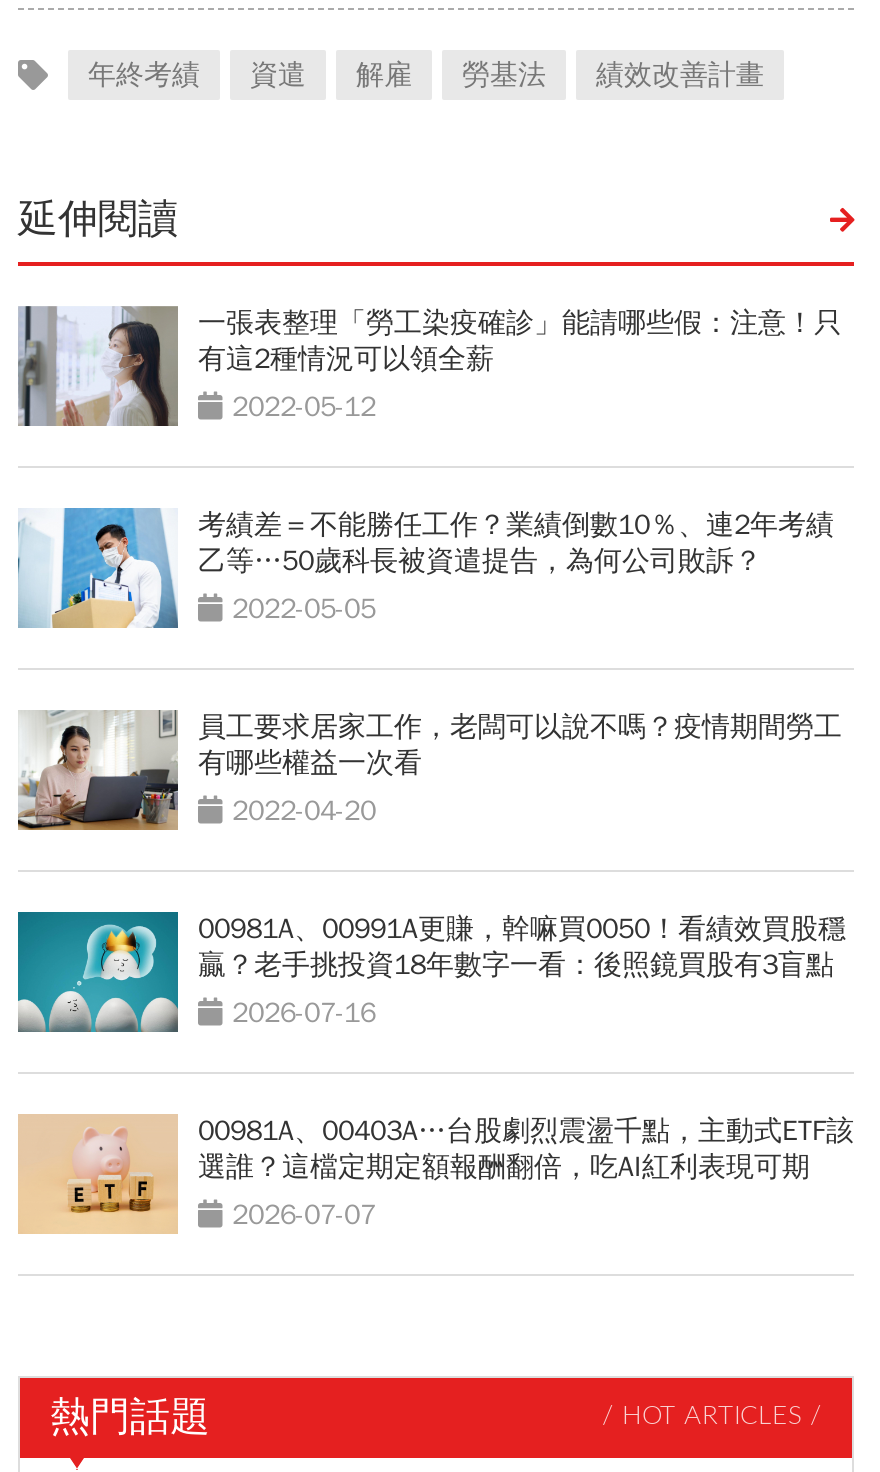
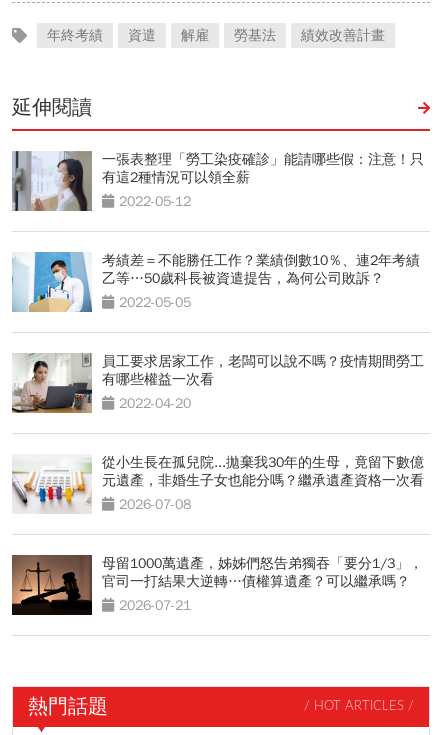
[16,910,846,1034] [image] | 00981A、00991A更賺，幹嘛買0050！看績效買股穩 | 贏？老手挑投資18年數字一看：後照鏡買股有3盲點 | 2026-07-16 -> [11,454,424,514] [image] | 從小生長在孤兒院...拋棄我30年的生母，竟留下數億 | 元遺產，非婚生子女也能分嗎？繼承遺產資格一次看 | 2026-07-08
[18,1114,854,1234] [image] | 00981A、00403A…台股劇烈震盪千點，主動式ETF該 | 選誰？這檔定期定額報酬翻倍，吃AI紅利表現可期 | 2026-07-07 -> [11,554,423,616] [image] | 母留1000萬遺產，姊姊們怒告弟獨吞「要分1/3」， | 官司一打結果大逆轉…債權算遺產？可以繼承嗎？ | 2026-07-21

